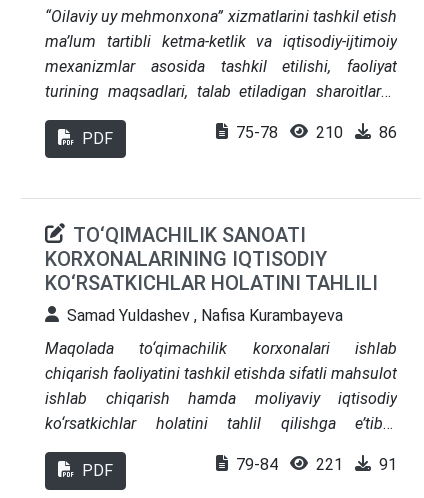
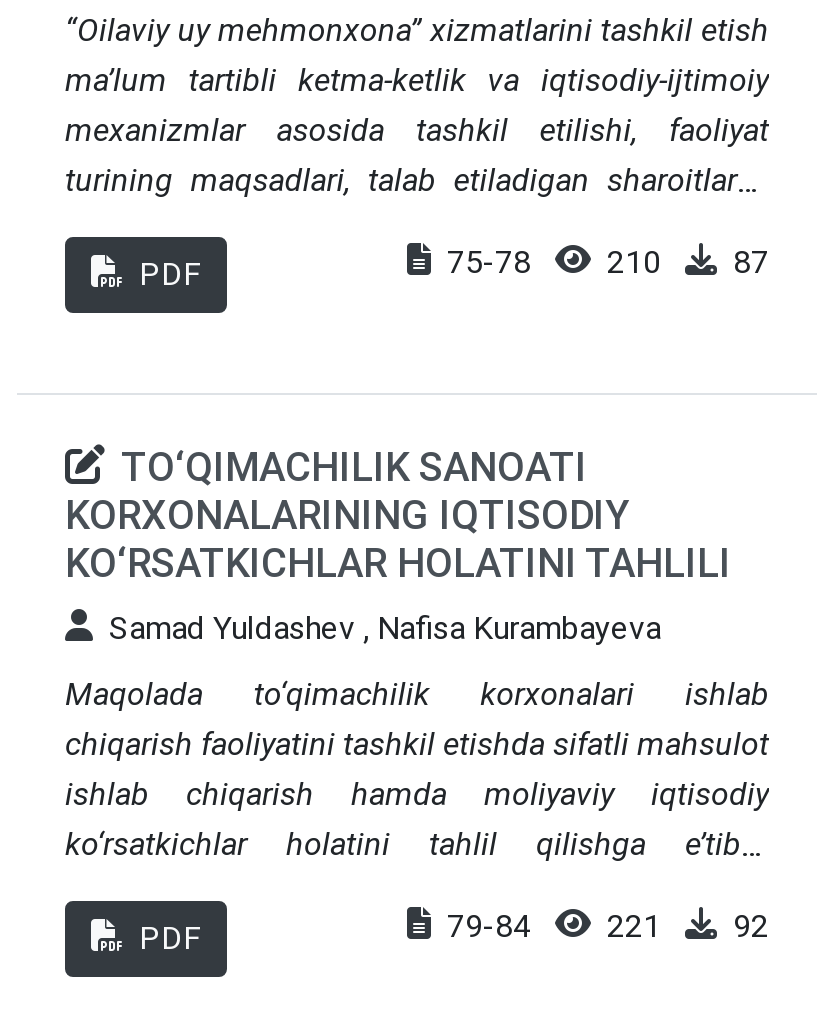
[379,123,397,142] 86 -> [733,244,769,282] 87
[236,455,397,474] 79-84 221 91 -> [447,908,769,946] 79-84 221 92

